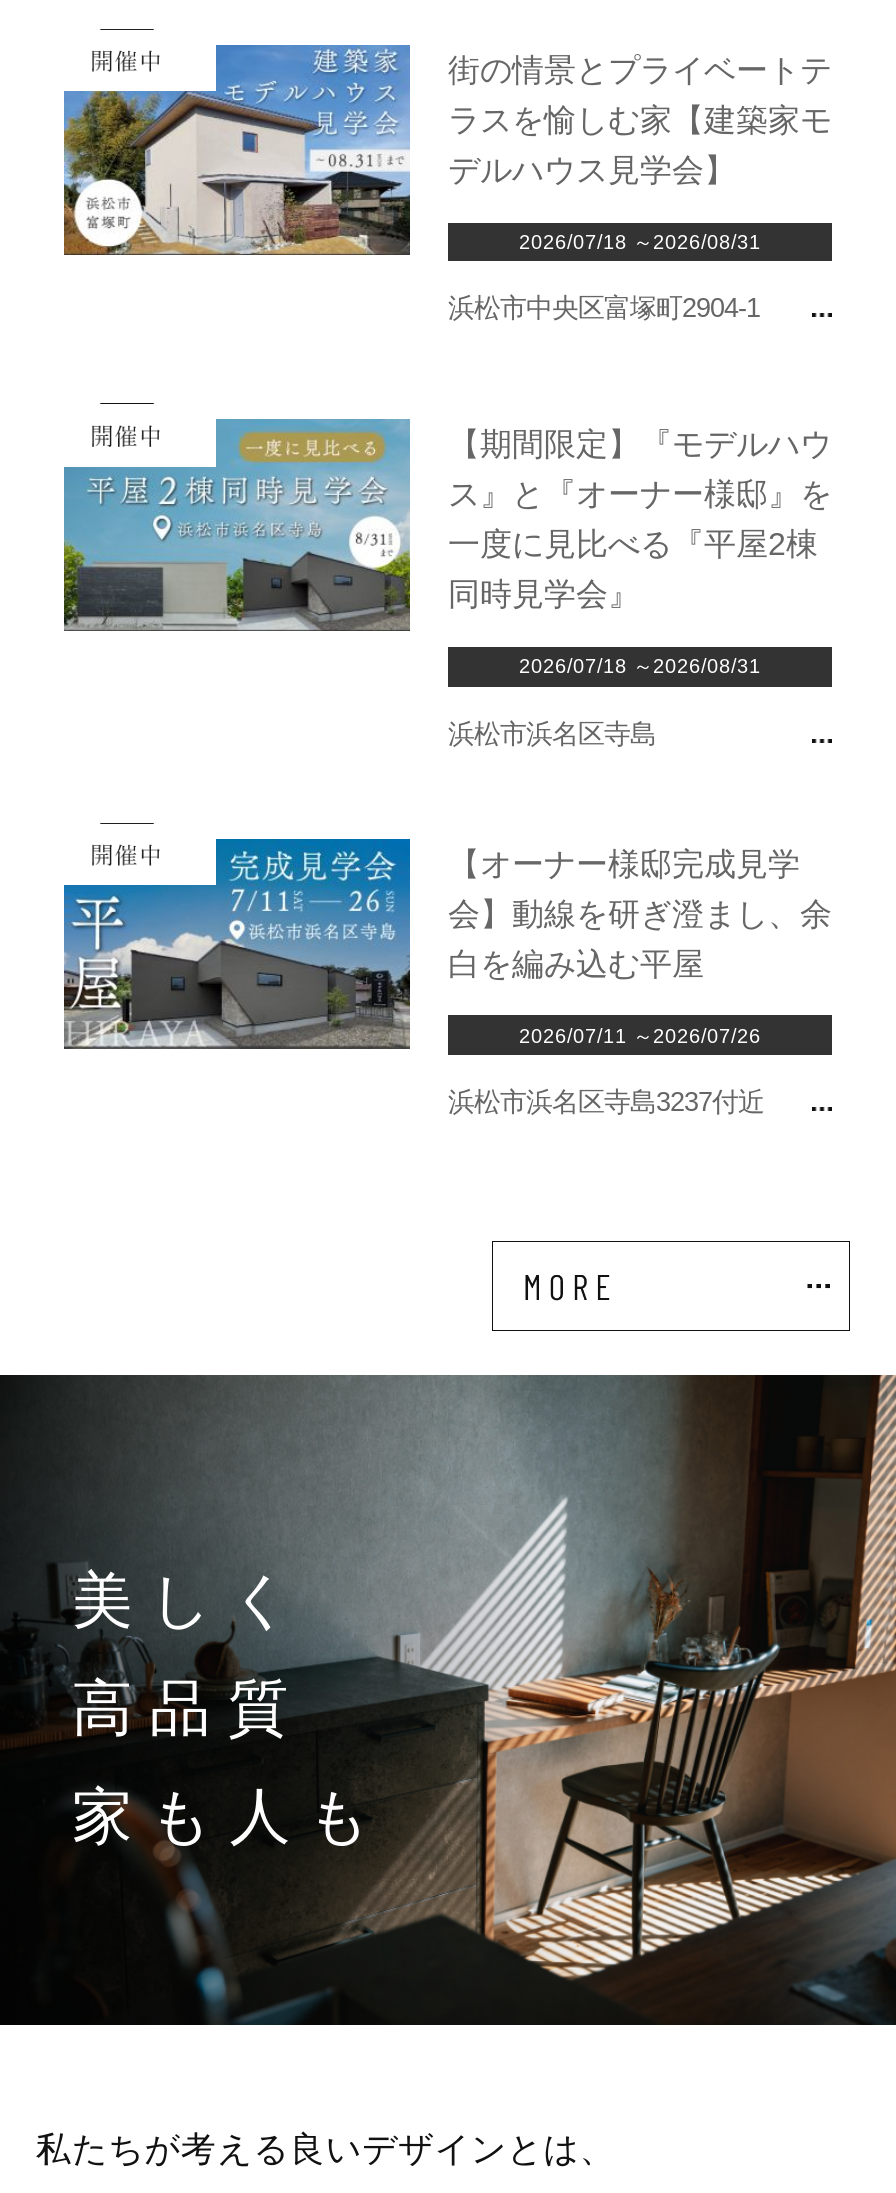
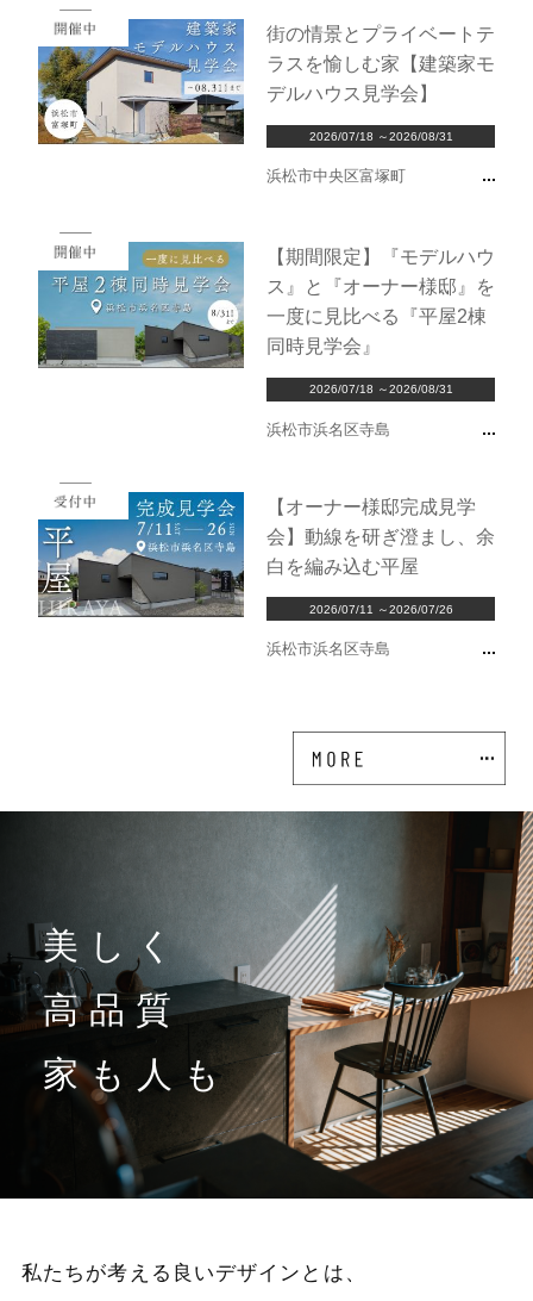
[448,294,760,324] 浜松市中央区富塚町2904-1 -> [266,167,406,185] 浜松市中央区富塚町
[448,1087,764,1117] 浜松市浜名区寺島3237付近 -> [266,640,390,658] 浜松市浜名区寺島

